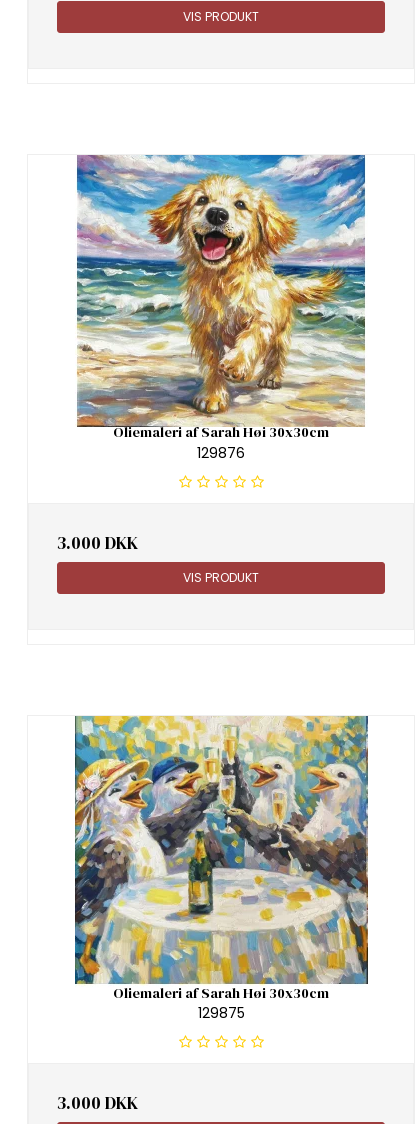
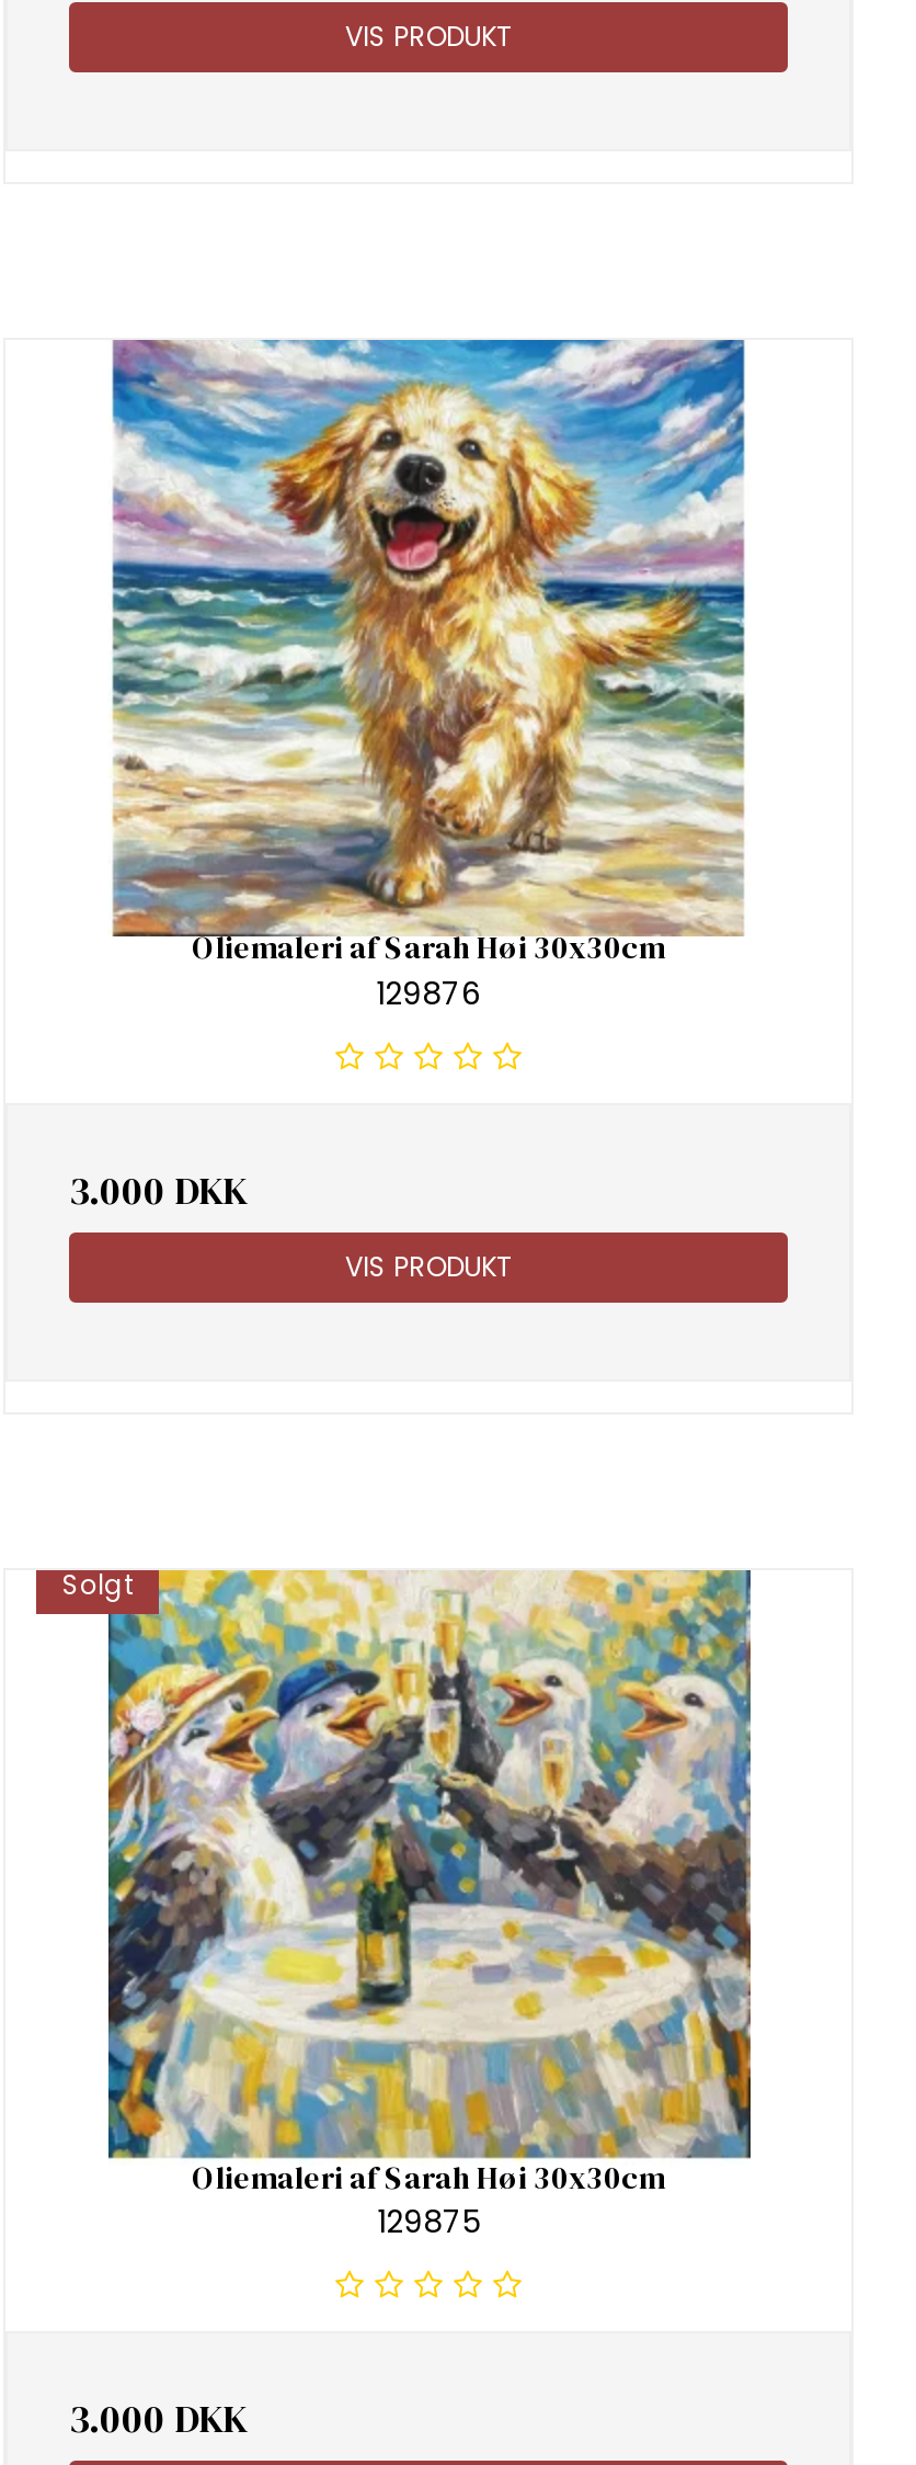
none -> [62,1565,133,1603] Solgt

